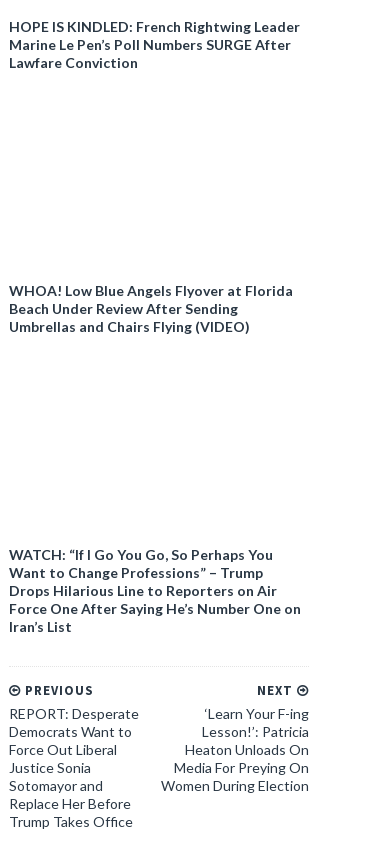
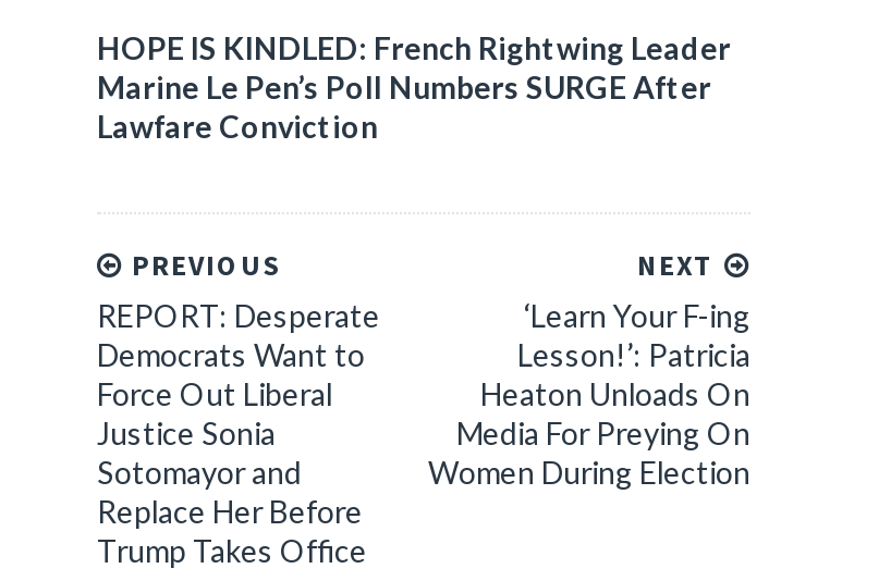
[9,282,293,335] WHOA! Low Blue Angels Flyover at Florida | Beach Under Review After Sending | Umbrellas and Chairs Flying (VIDEO) -> none
[9,546,301,635] WATCH: “If I Go You Go, So Perhaps You | Want to Change Professions” – Trump | Drops Hilarious Line to Reporters on Air | Force One After Saying He’s Number One on | Iran’s List -> none

